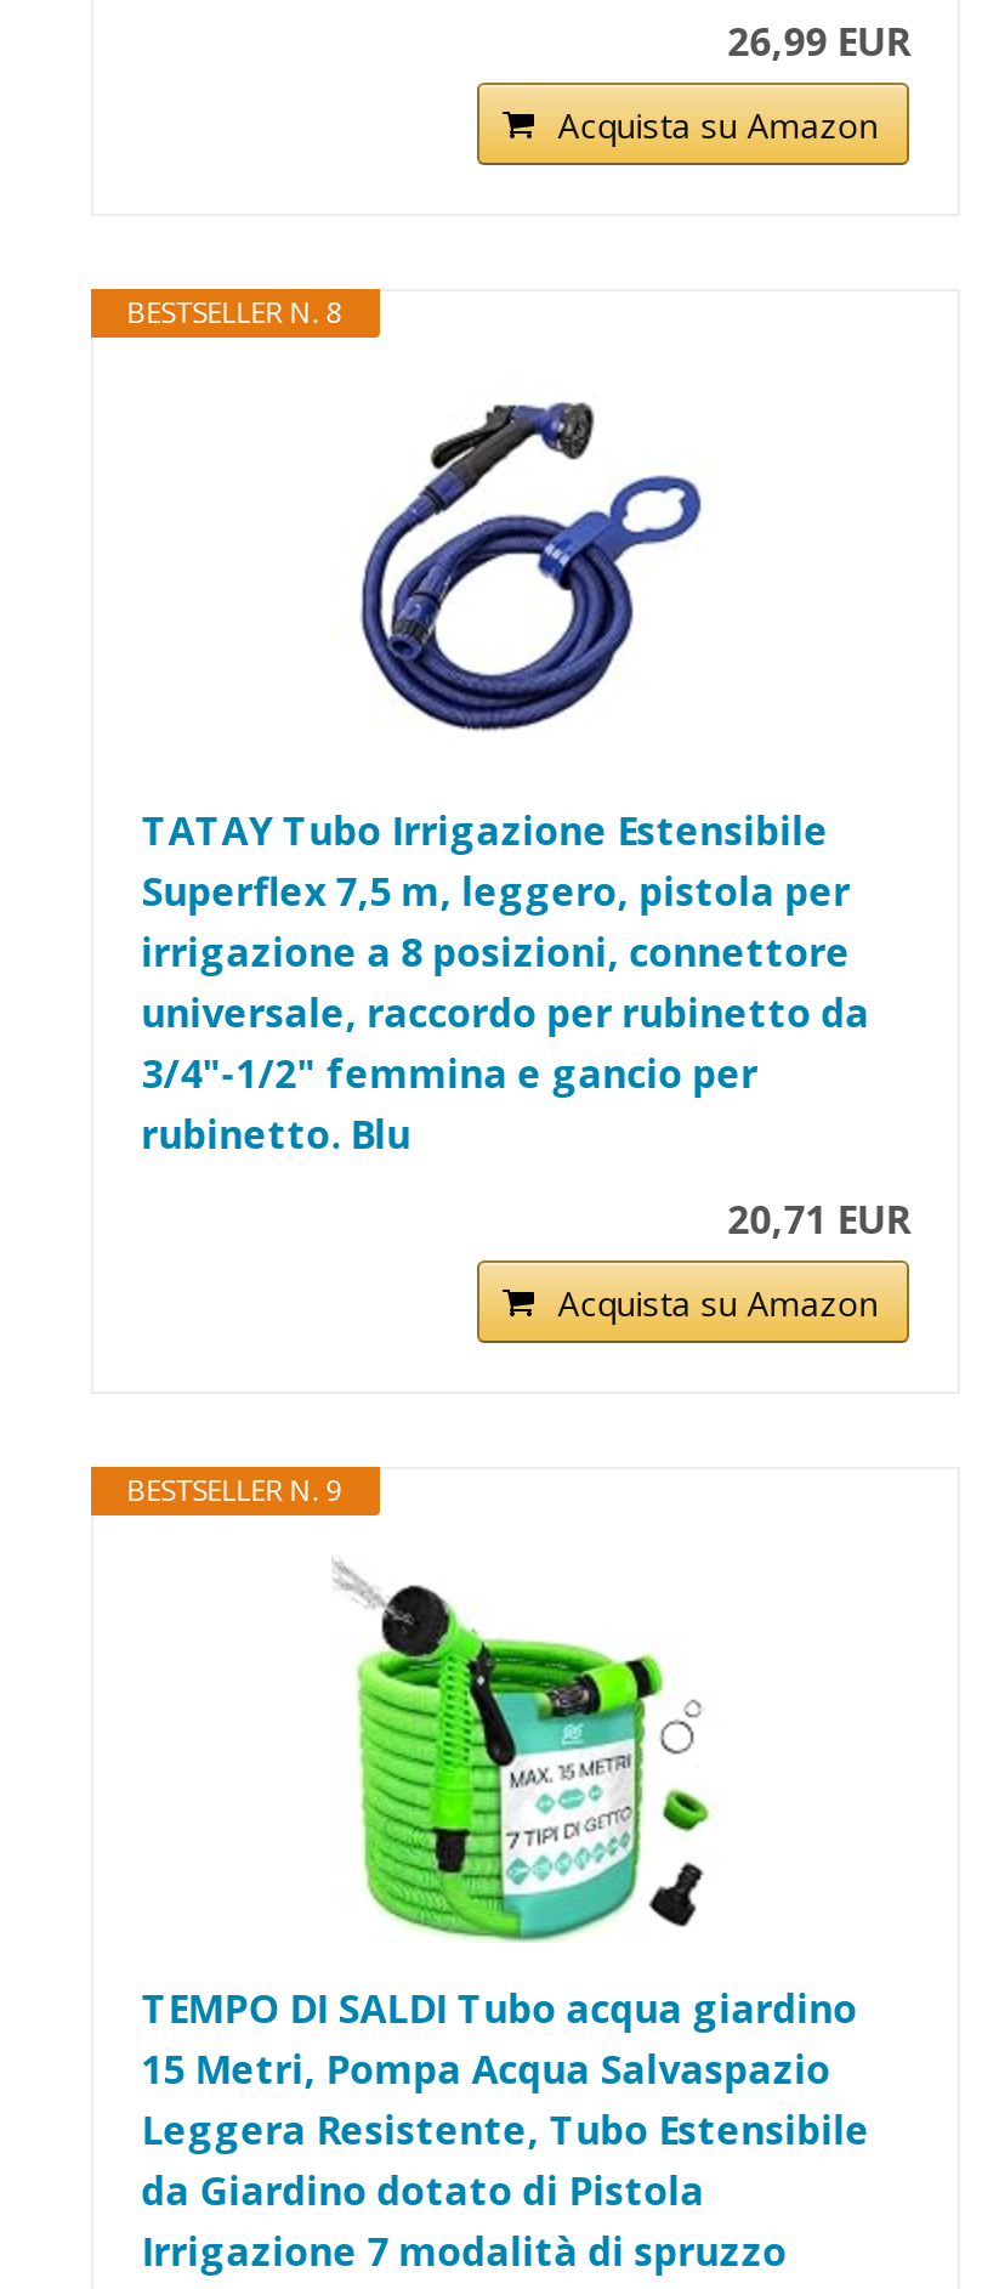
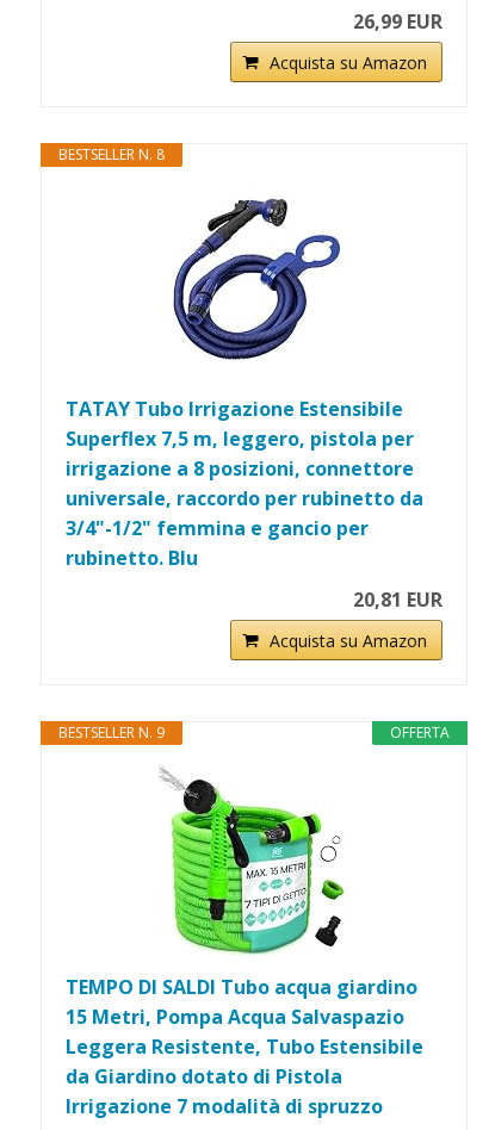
[728,1193,910,1246] 20,71 EUR -> [353,587,443,613] 20,81 EUR
none -> [390,722,450,743] OFFERTA

